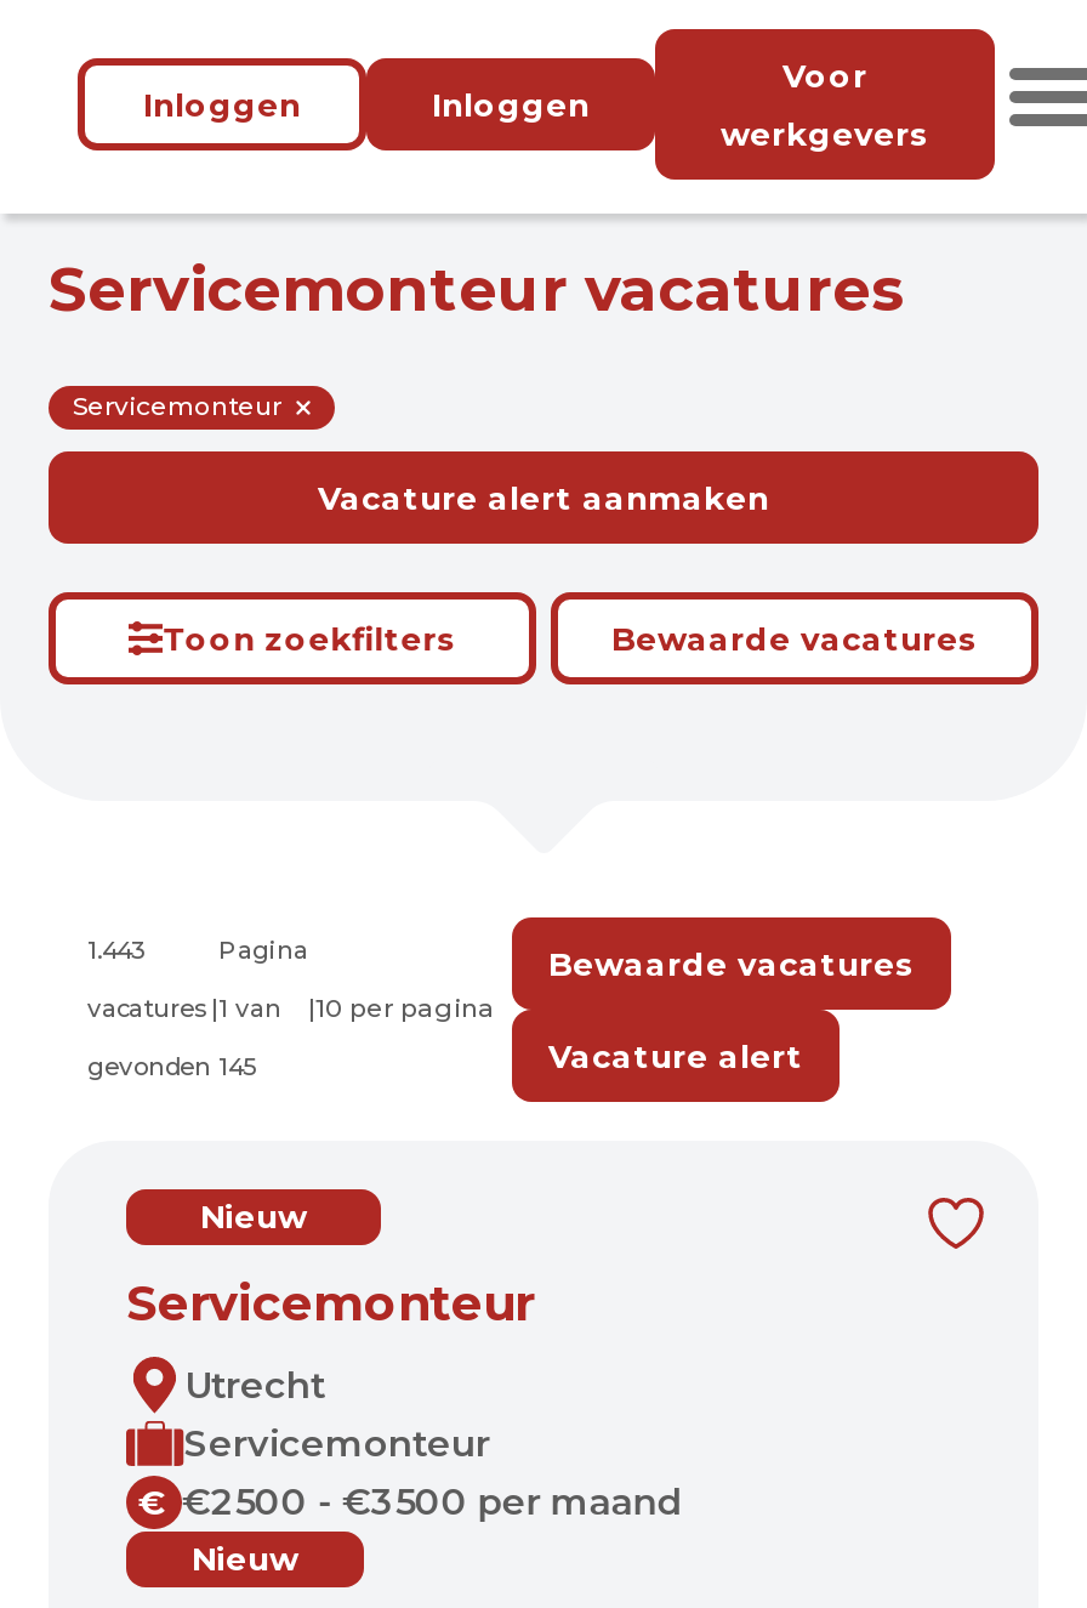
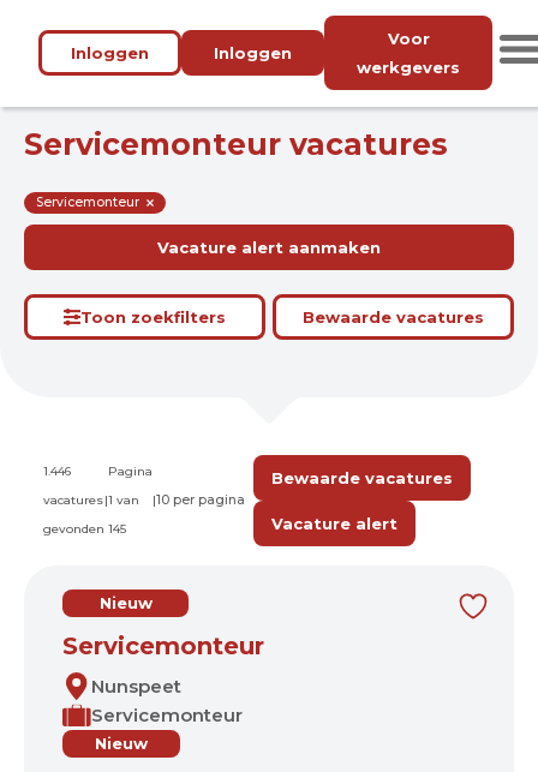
[87,934,143,966] 1.443 -> [43,463,71,479] 1.446
[184,1362,325,1408] Utrecht -> [91,675,181,698] Nunspeet
[138,1478,684,1524] € €2500 - €3500 per maand -> none

